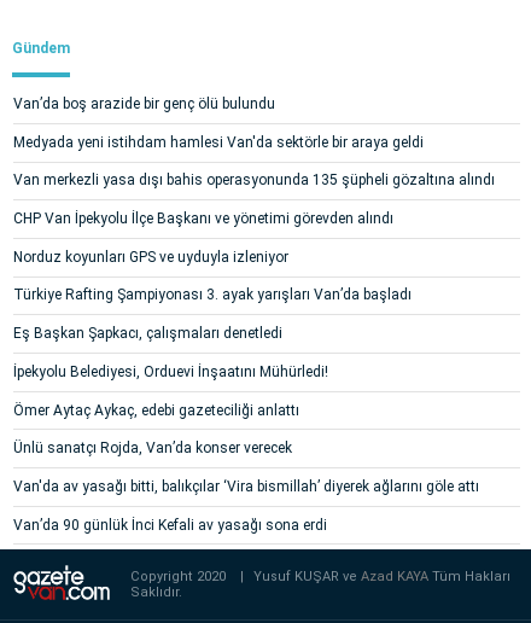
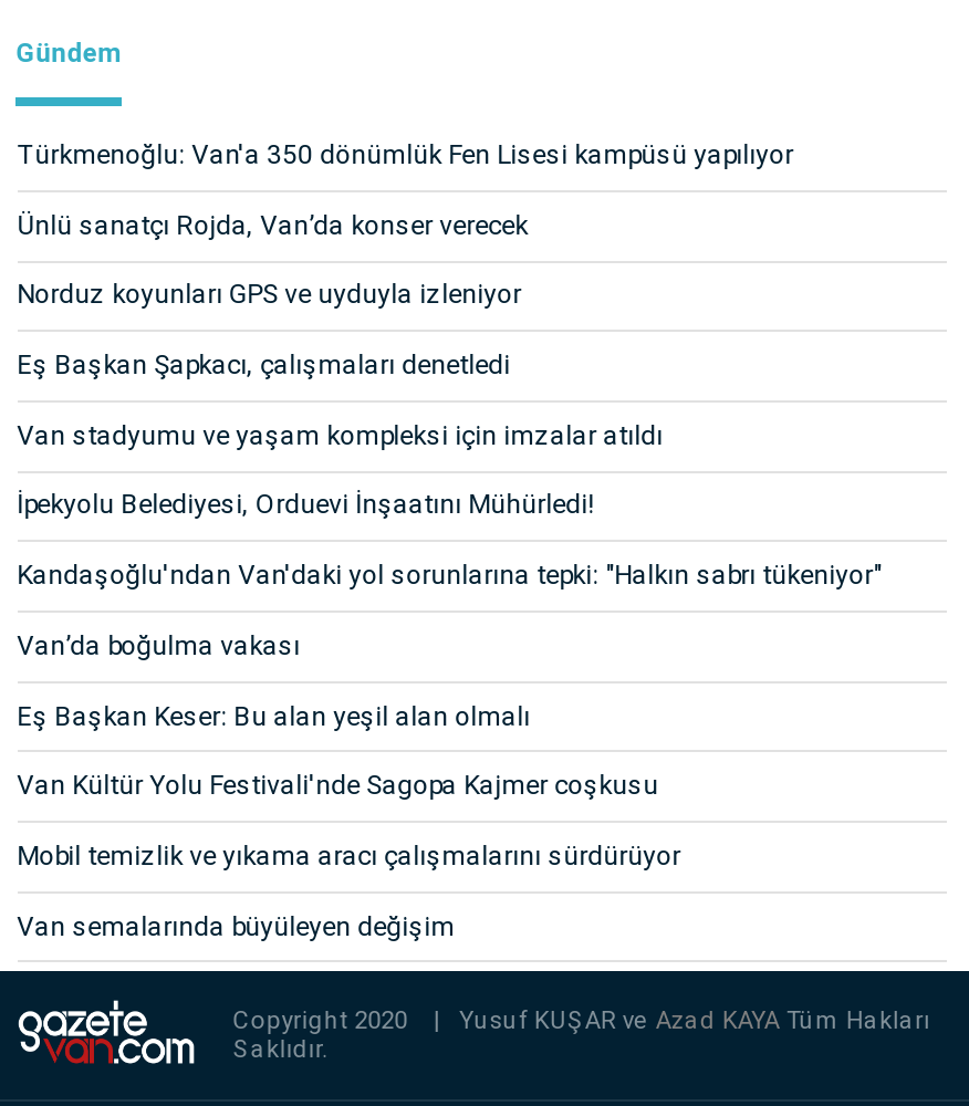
[13,95,494,227] Van’da boş arazide bir genç ölü bulundu | Medyada yeni istihdam hamlesi Van'da sektörle bir araya geldi | Van merkezli yasa dışı bahis operasyonunda 135 şüpheli gözaltına alındı | CHP Van İpekyolu İlçe Başkanı ve yönetimi görevden alındı -> [17,139,793,170] Türkmenoğlu: Van'a 350 dönümlük Fen Lisesi kampüsü yapılıyor
moved [13,248,288,265] -> [17,280,521,311]: Norduz koyunları GPS ve uyduyla izleniyor
[13,287,411,304] Türkiye Rafting Şampiyonası 3. ayak yarışları Van’da başladı -> none
moved [13,325,282,342] -> [17,350,510,381]: Eş Başkan Şapkacı, çalışmaları denetledi
none -> [17,420,663,451] Van stadyumu ve yaşam kompleksi için imzalar atıldı
moved [13,363,328,380] -> [17,490,594,521]: İpekyolu Belediyesi, Orduevi İnşaatını Mühürledi!
[13,401,479,533] Ömer Aytaç Aykaç, edebi gazeteciliği anlattı | Van'da av yasağı bitti, balıkçılar ‘Vira bismillah’ diyerek ağlarını göle attı | Van’da 90 günlük İnci Kefali av yasağı sona erdi -> [17,560,882,941] Kandaşoğlu'ndan Van'daki yol sorunlarına tepki: "Halkın sabrı tükeniyor" | Van’da boğulma vakası | Eş Başkan Keser: Bu alan yeşil alan olmalı | Van Kültür Yolu Festivali'nde Sagopa Kajmer coşkusu | Mobil temizlik ve yıkama aracı çalışmalarını sürdürüyor | Van semalarında büyüleyen değişim
moved [13,440,292,457] -> [17,209,528,240]: Ünlü sanatçı Rojda, Van’da konser verecek

